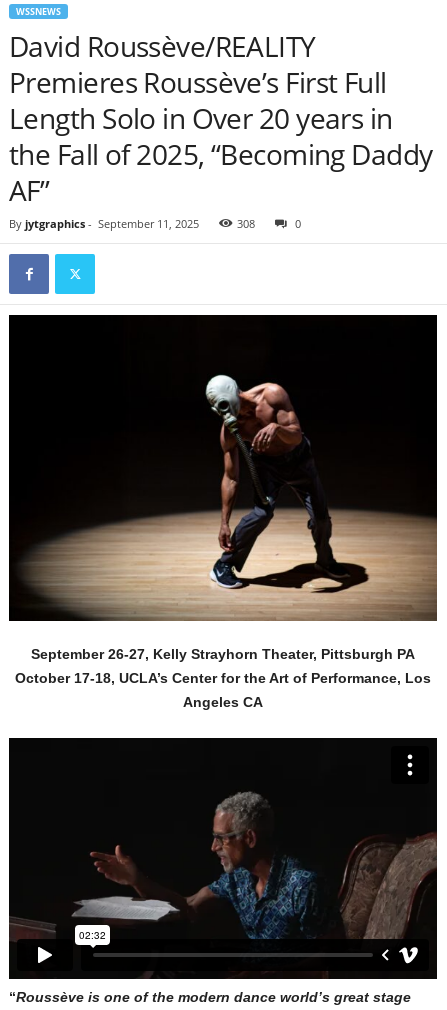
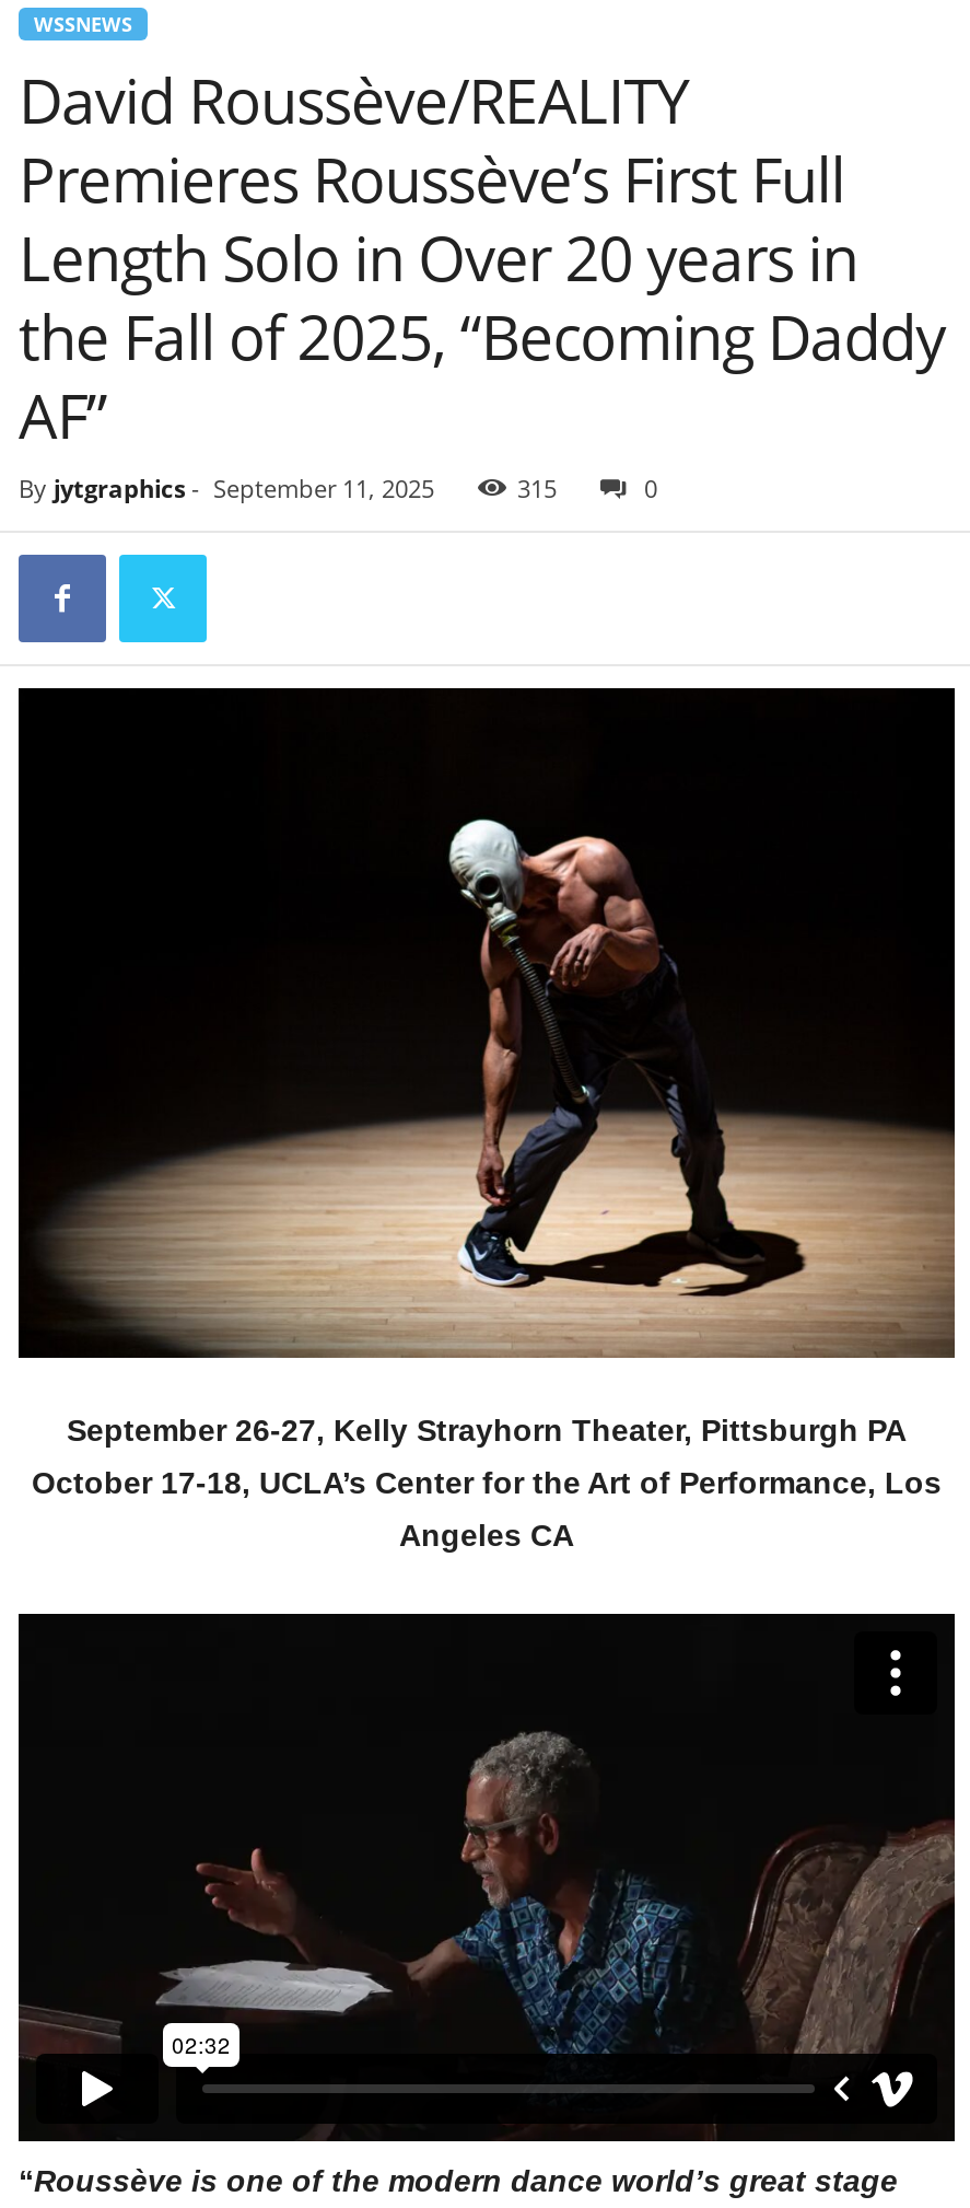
[237,216,255,231] 308 -> [517,472,557,504] 315

